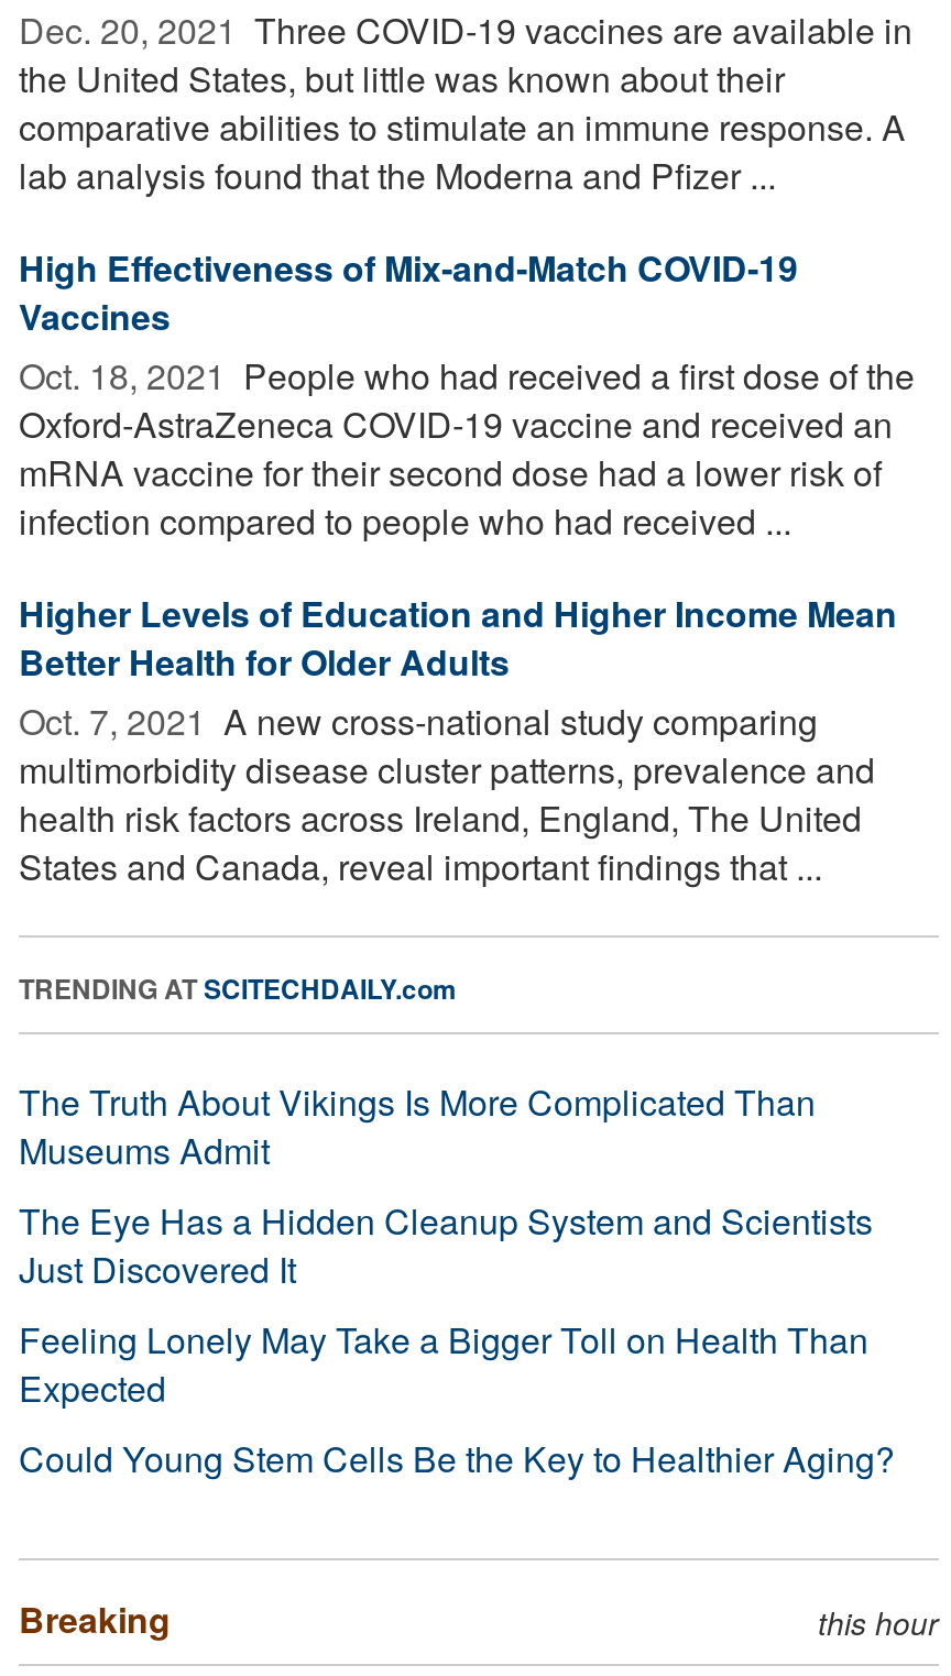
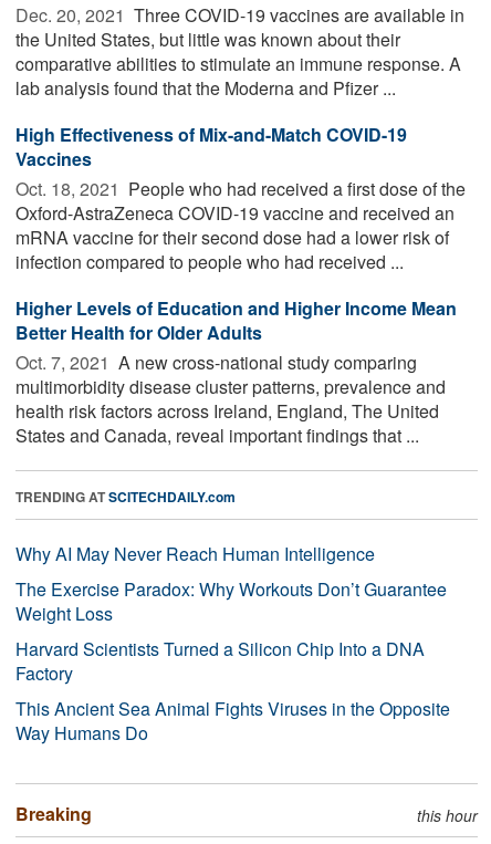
[19,1076,895,1483] The Truth About Vikings Is More Complicated Than | Museums Admit | The Eye Has a Hidden Cleanup System and Scientists | Just Discovered It | Feeling Lonely May Take a Bigger Toll on Health Than | Expected | Could Young Stem Cells Be the Key to Healthier Aging? -> [15,541,450,745] Why AI May Never Reach Human Intelligence | The Exercise Paradox: Why Workouts Don’t Guarantee | Weight Loss | Harvard Scientists Turned a Silicon Chip Into a DNA | Factory | This Ancient Sea Animal Fights Viruses in the Opposite | Way Humans Do

